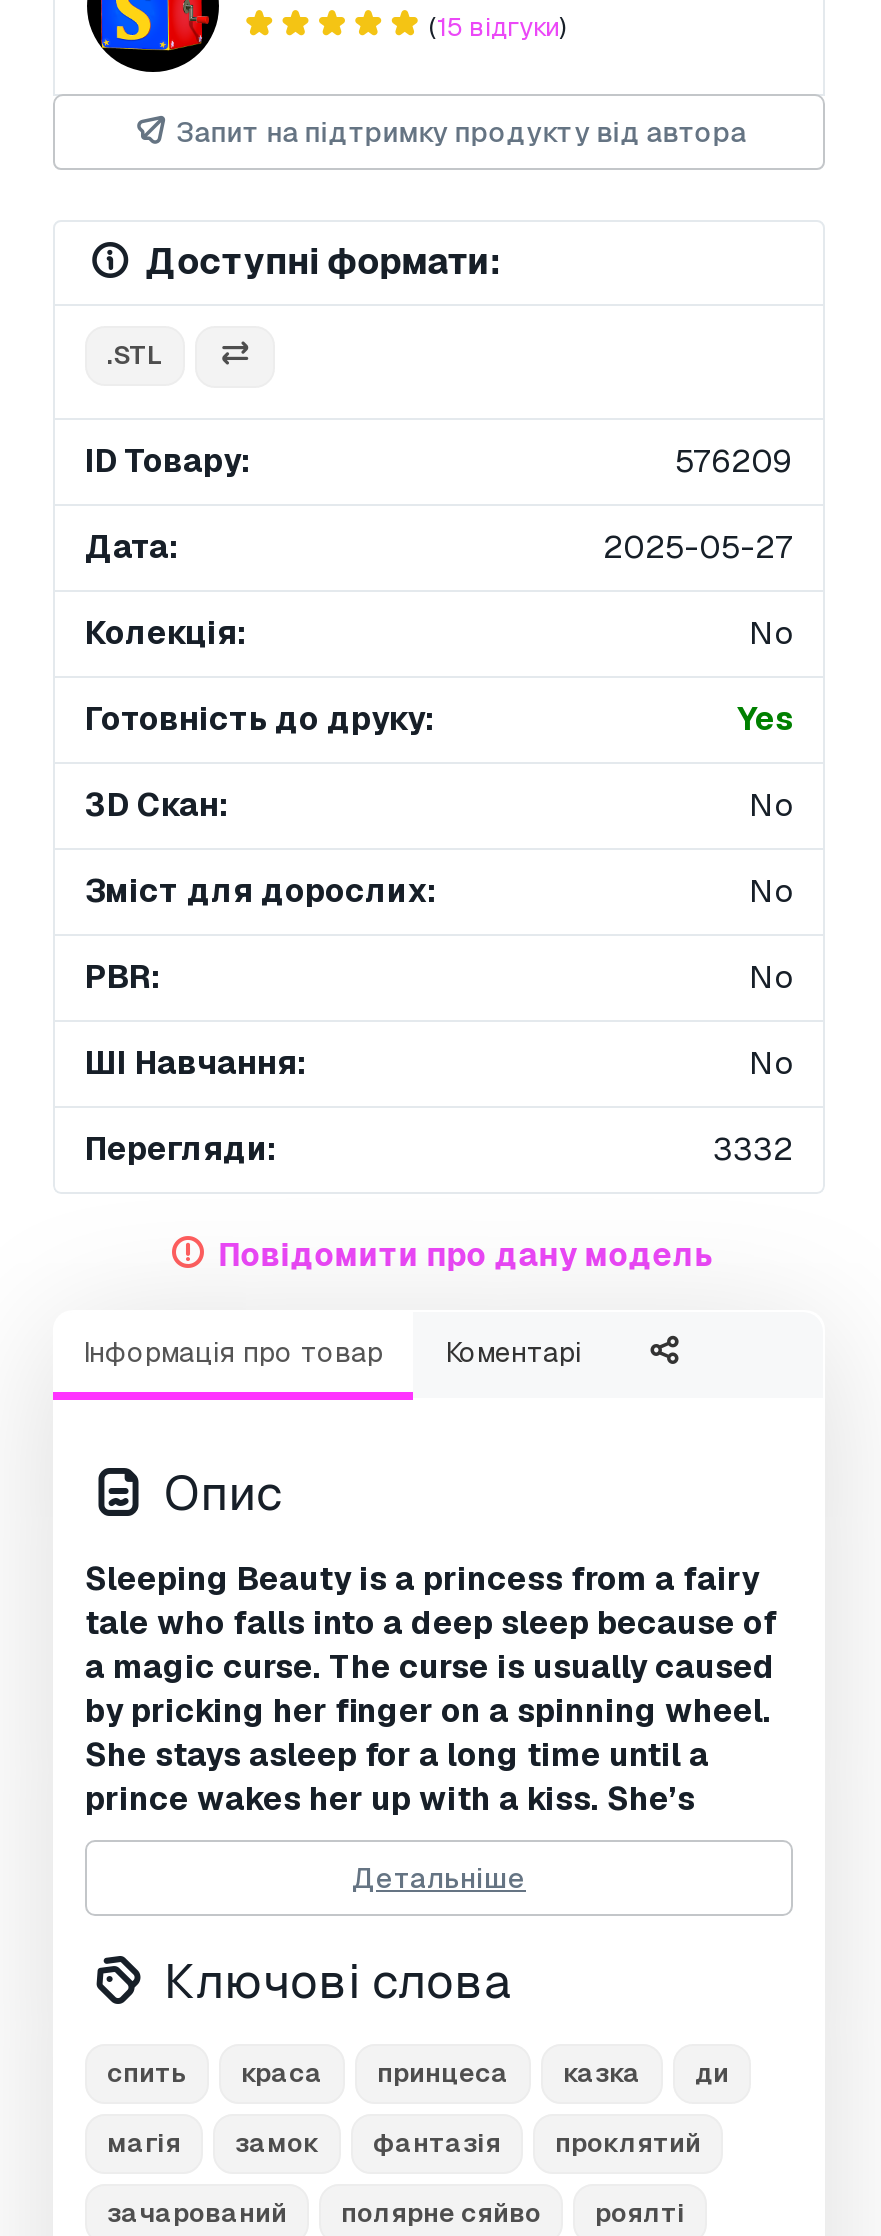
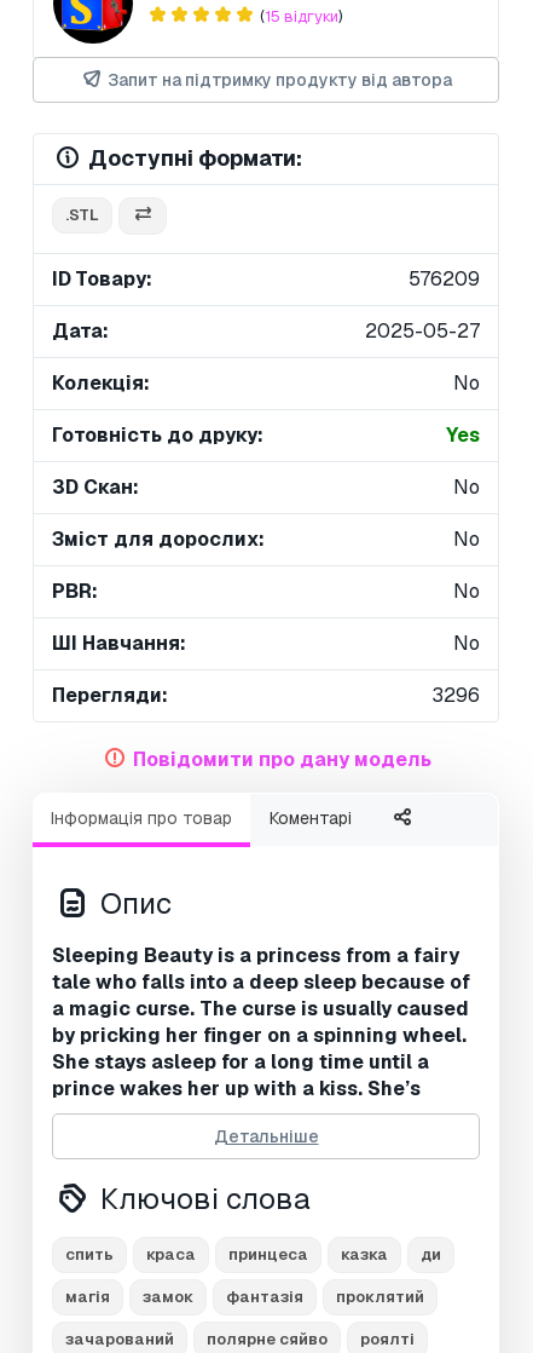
[713,1128,793,1170] 3332 -> [431,682,480,708] 3296

